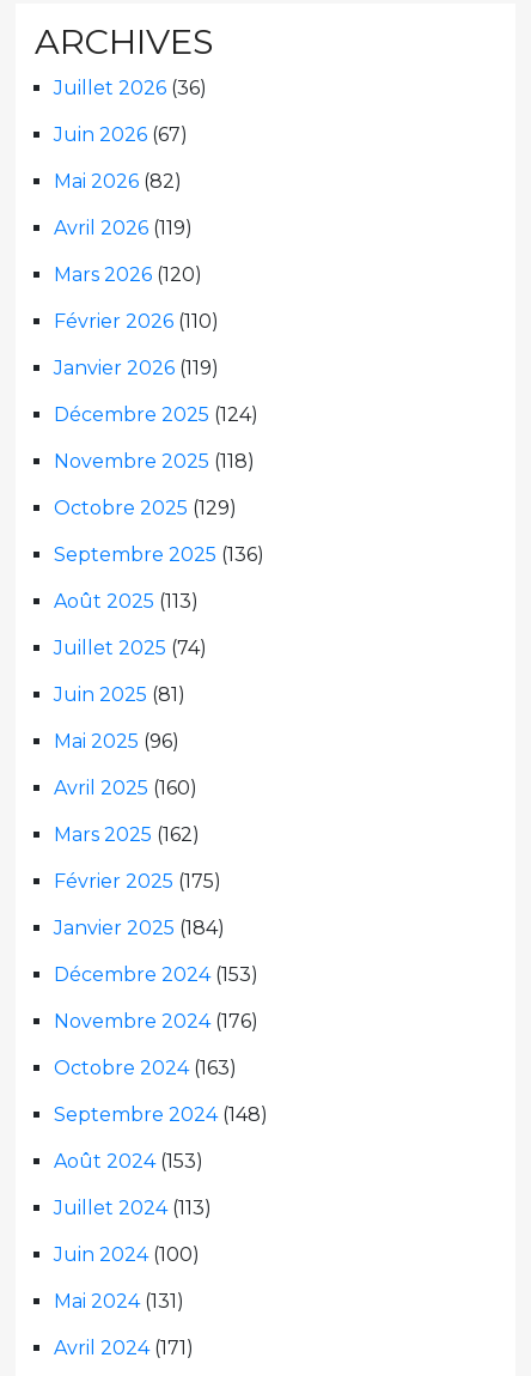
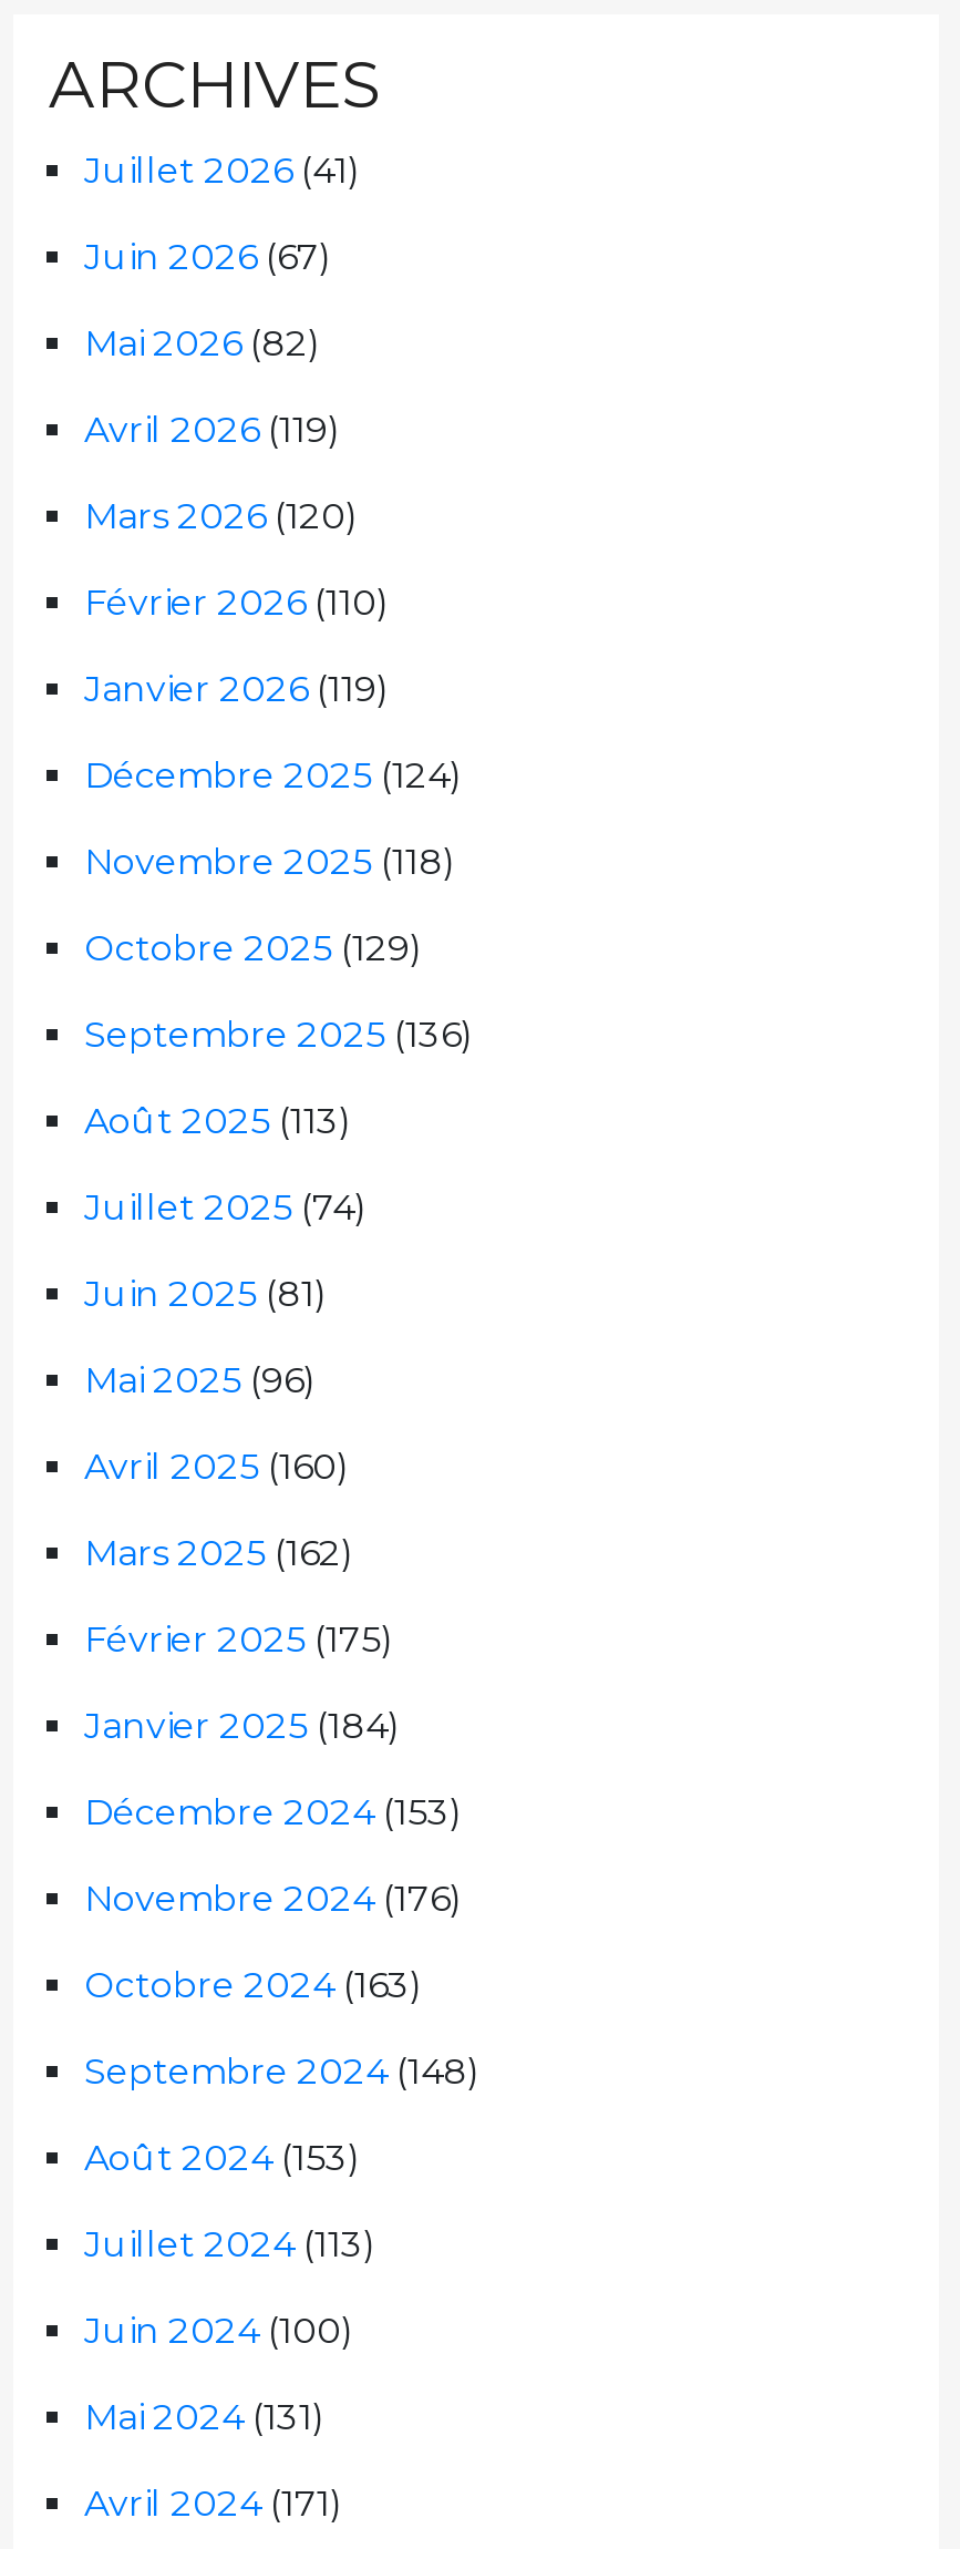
[54,77,207,99] Juillet 2026 (36) -> [84,150,361,192] Juillet 2026 (41)

